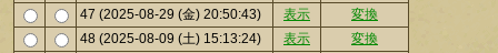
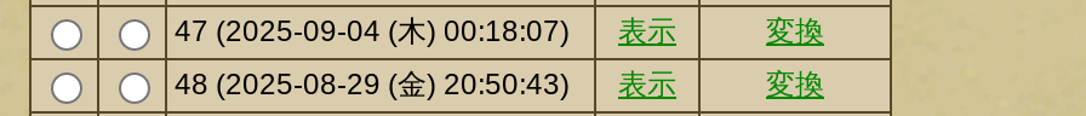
[80,7,310,22] 47 (2025-08-29 (金) 20:50:43) 表示 -> [175,14,676,48] 47 (2025-09-04 (木) 00:18:07) 表示
[80,31,310,46] 48 (2025-08-09 (土) 15:13:24) 表示 -> [175,68,676,101] 48 (2025-08-29 (金) 20:50:43) 表示

